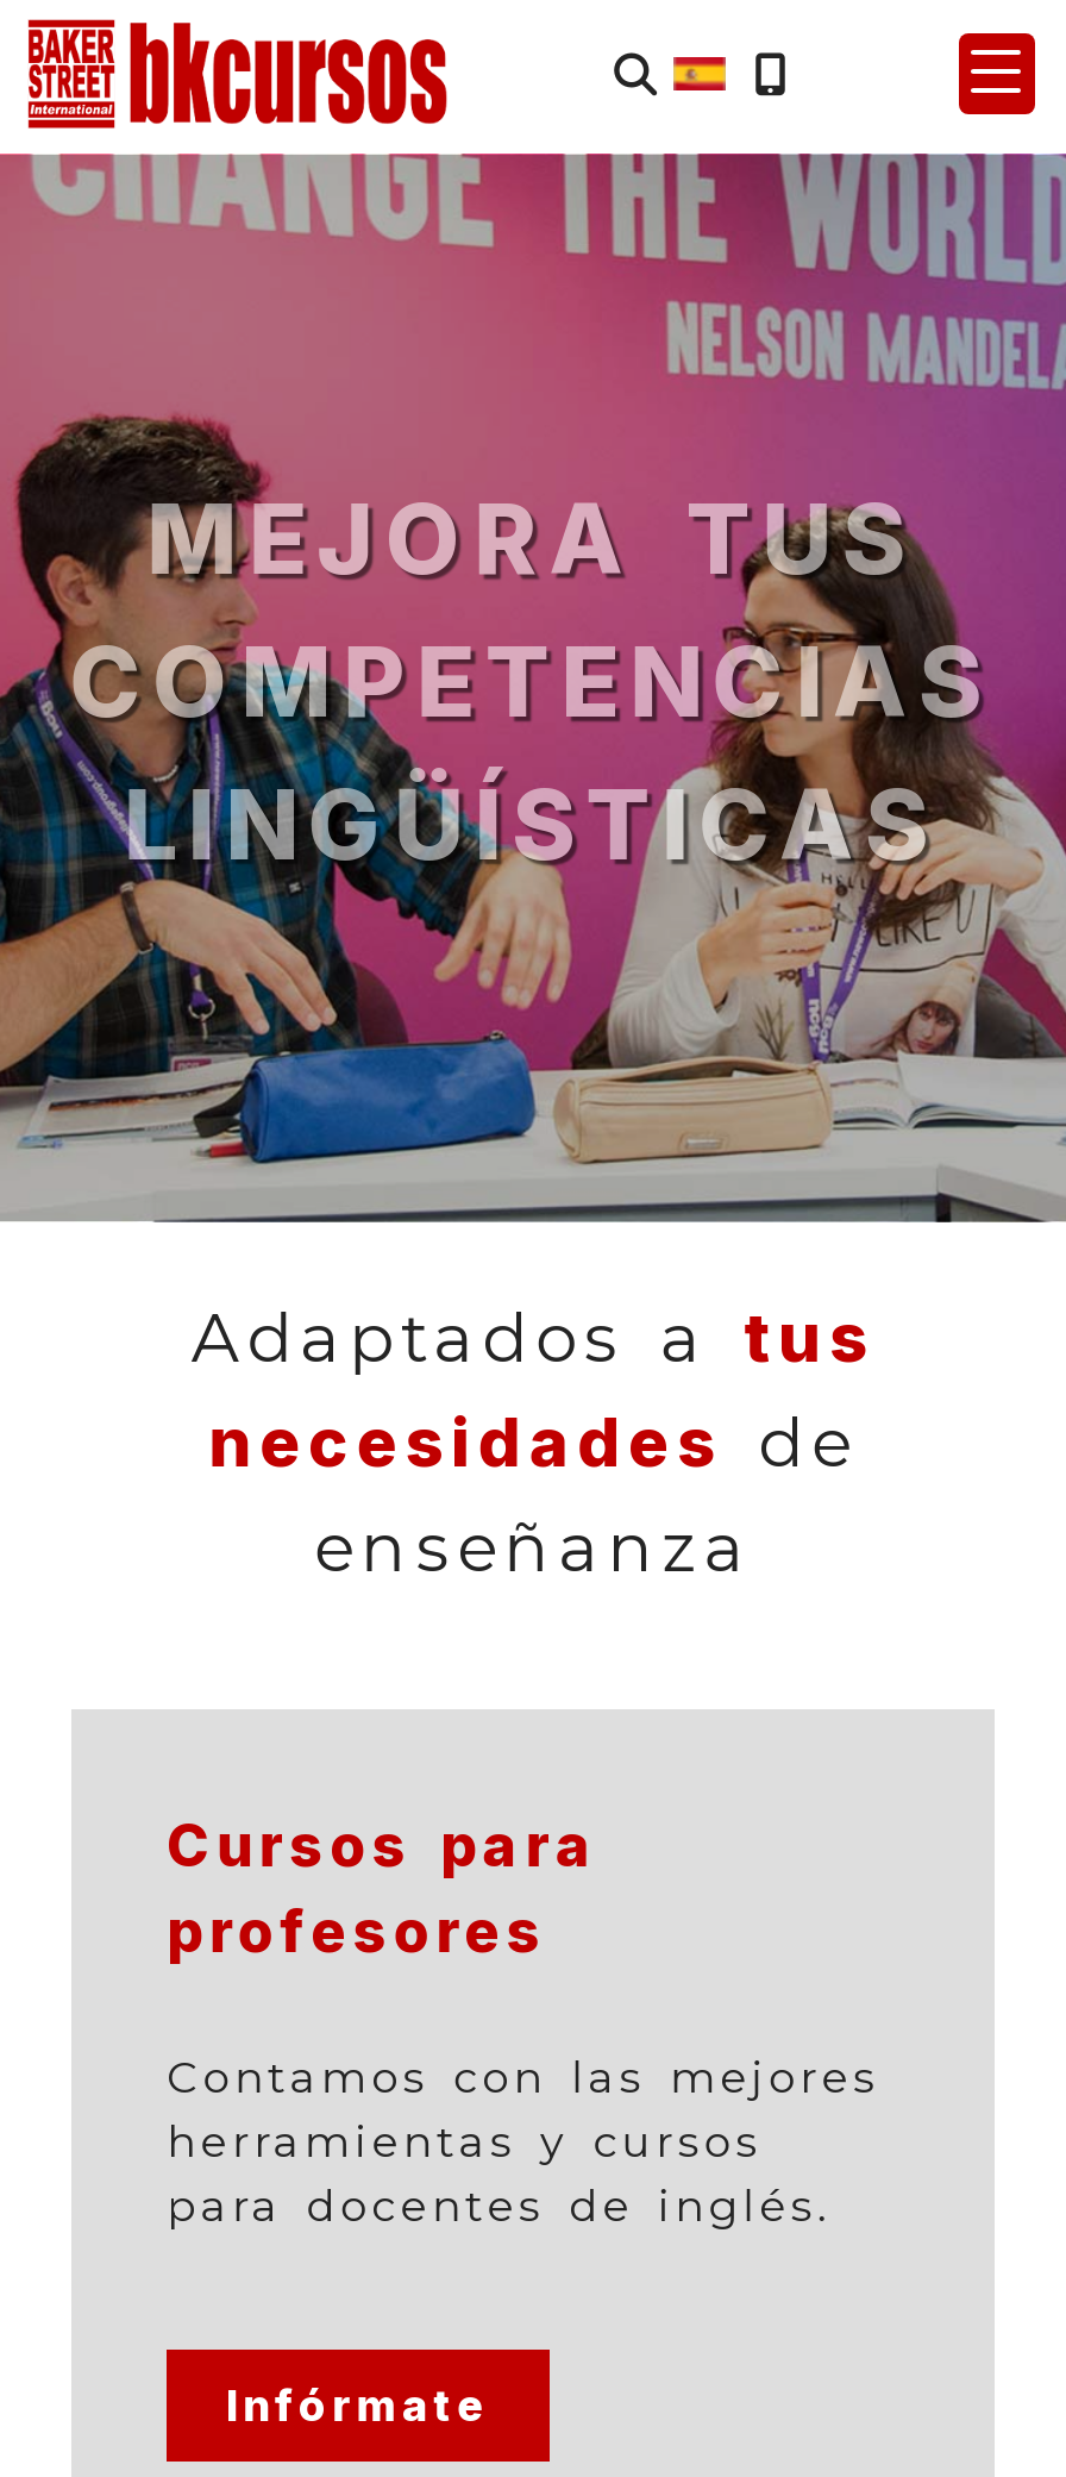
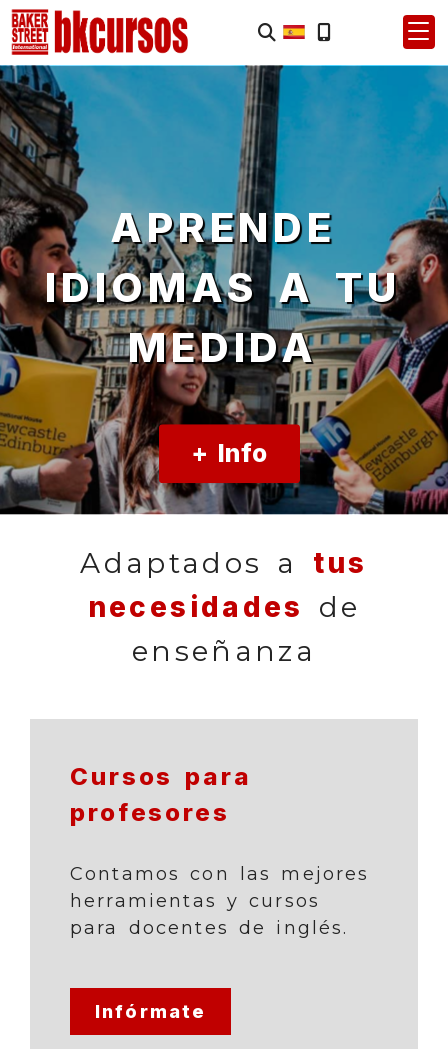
[7,150,1059,1224] [image] | MEJORA TUS | COMPETENCIAS | LINGÜÍSTICAS -> [3,64,445,515] [image] | APRENDE | IDIOMAS A TU | MEDIDA | + Info

